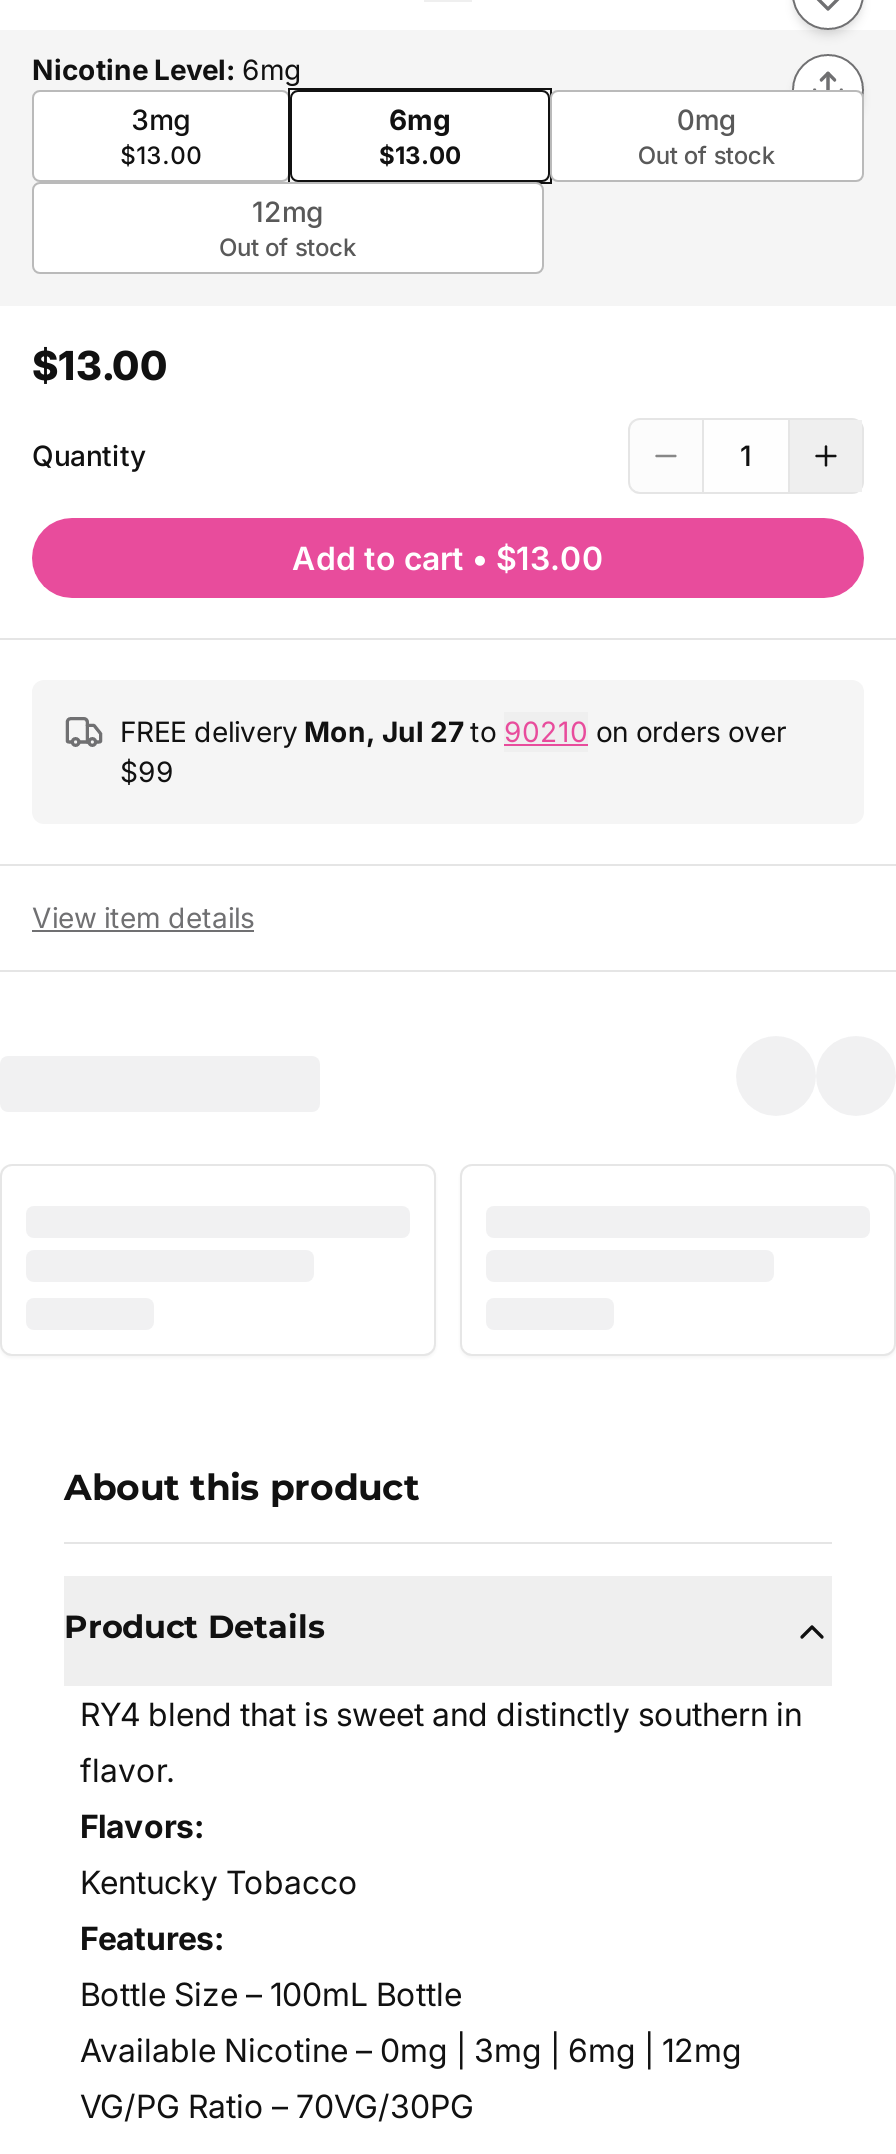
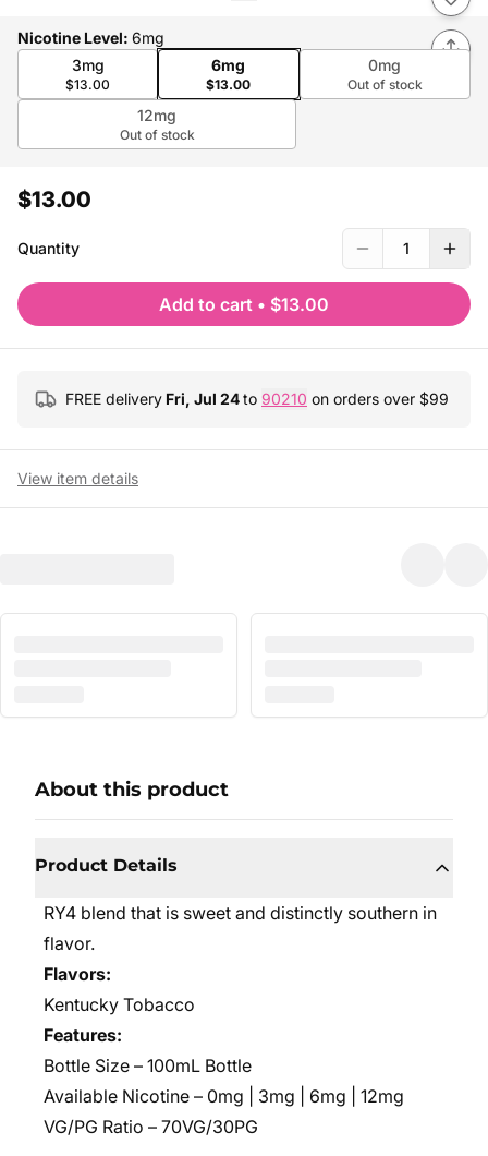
[120,714,786,788] FREE delivery Mon, Jul 27 to 90210 on orders over | $99 -> [65,389,449,408] FREE delivery Fri, Jul 24 to 90210 on orders over $99

